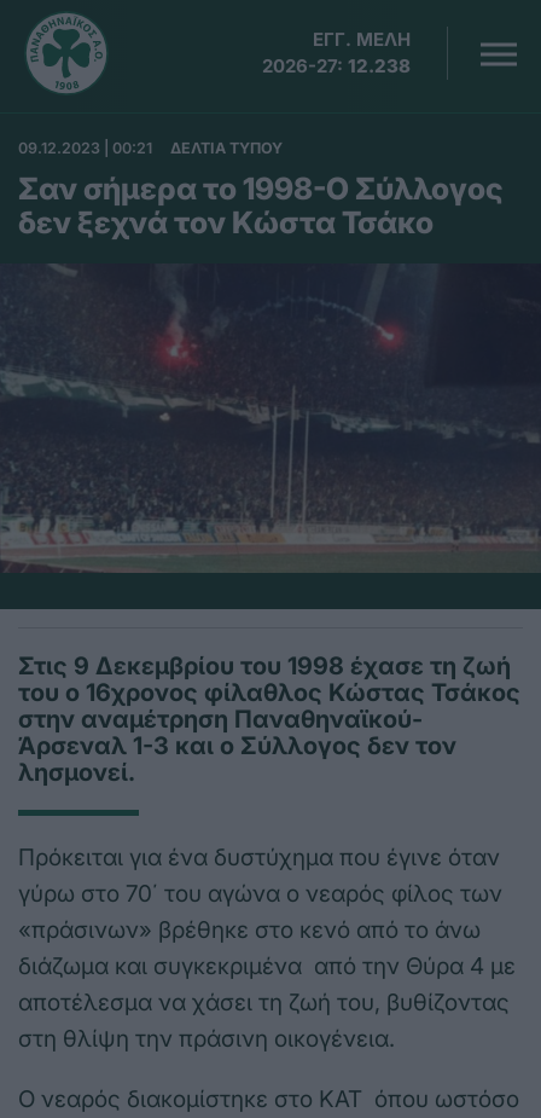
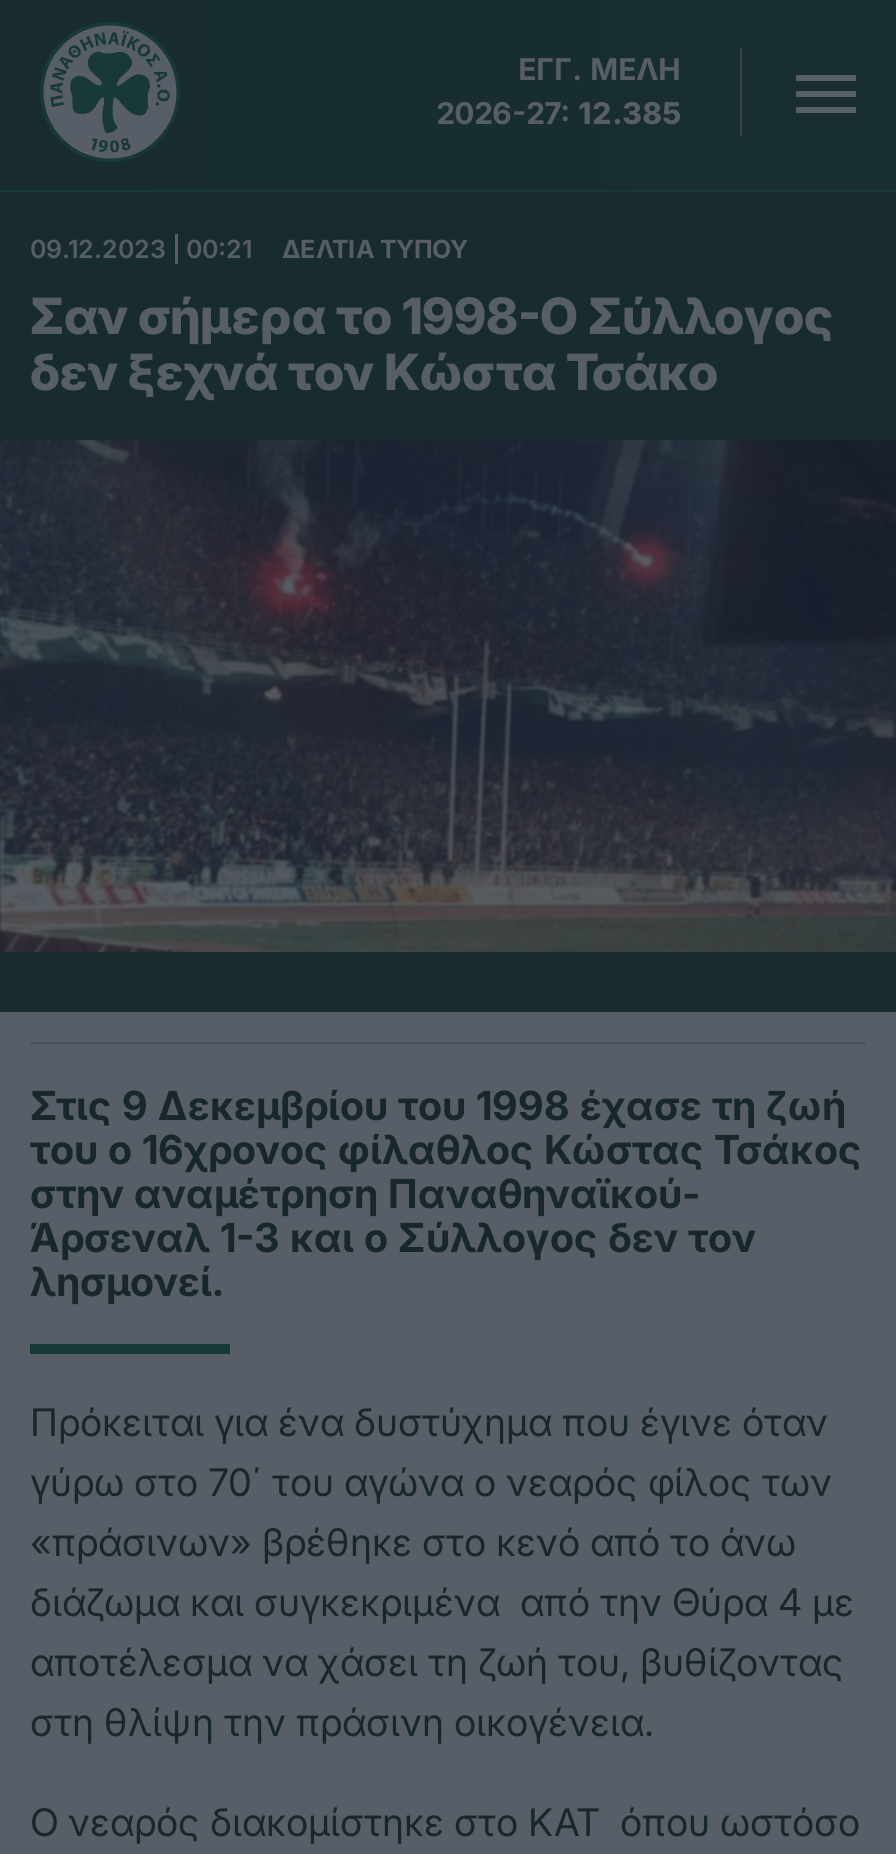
[262,54,411,77] 2026-27: 12.238 -> [436,94,680,132] 2026-27: 12.385

